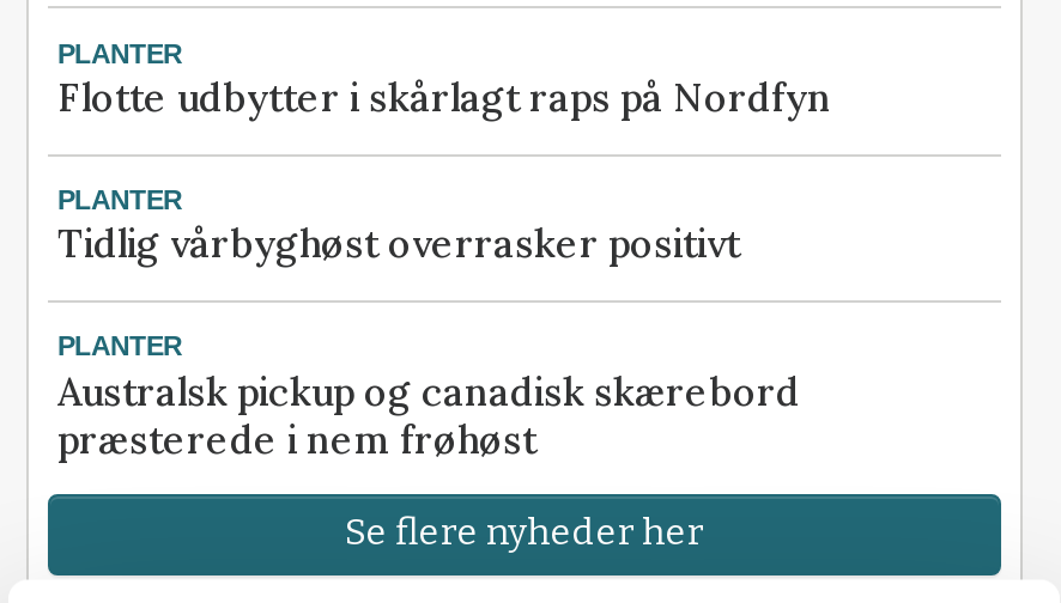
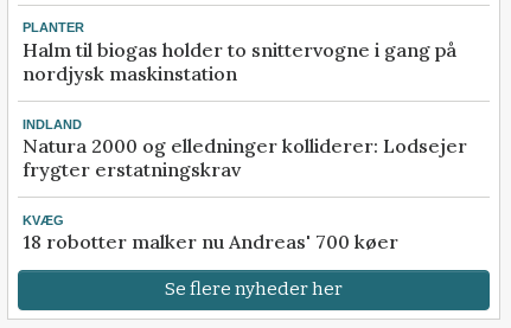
[57,73,831,121] Flotte udbytter i skårlagt raps på Nordfyn -> [23,37,456,85] Halm til biogas holder to snittervogne i gang på | nordjysk maskinstation
[57,185,740,268] PLANTER | Tidlig vårbyghøst overrasker positivt -> [23,117,467,181] INDLAND | Natura 2000 og elledninger kolliderer: Lodsejer | frygter erstatningskrav
[57,332,800,462] PLANTER | Australsk pickup og canadisk skærebord | præsterede i nem frøhøst -> [23,213,398,254] KVÆG | 18 robotter malker nu Andreas' 700 køer

